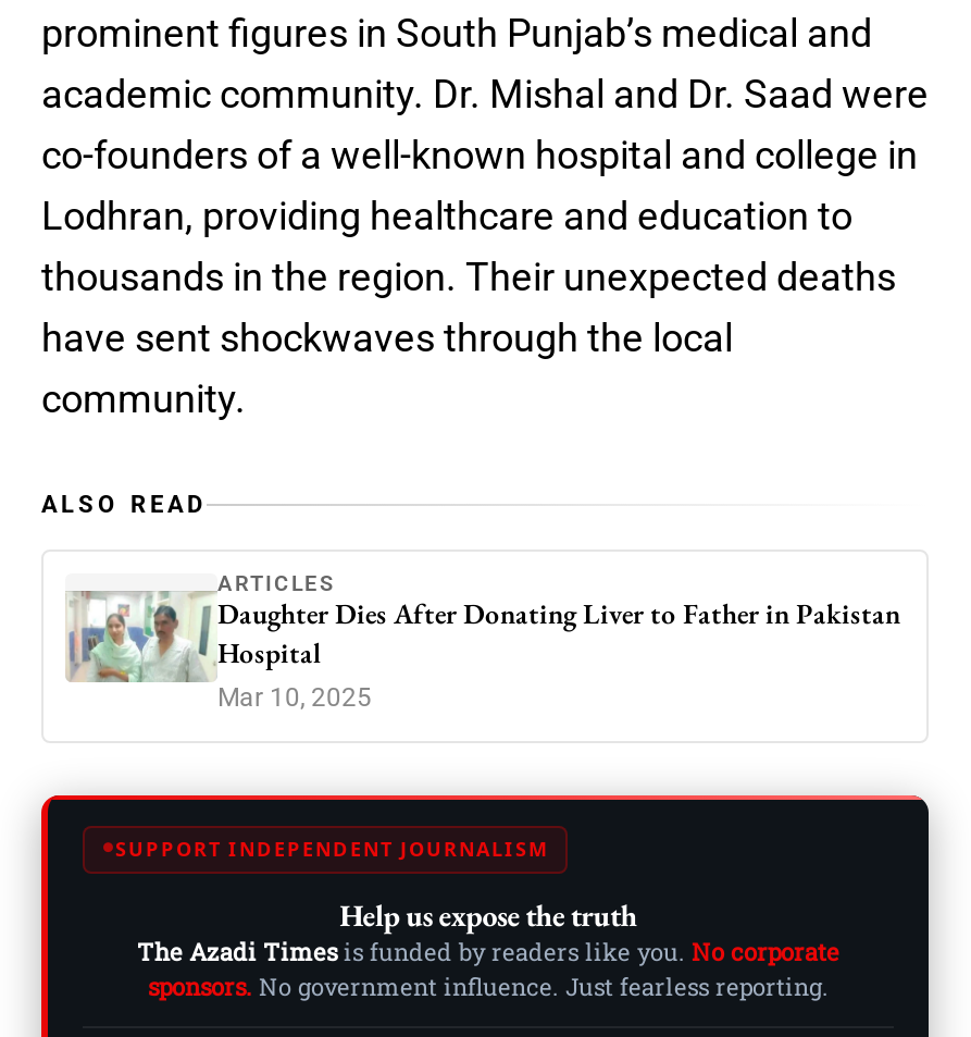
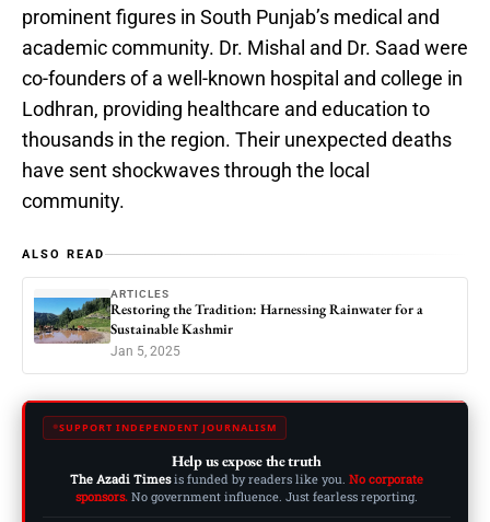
[65,589,900,713] [image] | Daughter Dies After Donating Liver to Father in Pakistan | Hospital | Mar 10, 2025 -> [33,297,423,359] [image] | Restoring the Tradition: Harnessing Rainwater for a | Sustainable Kashmir | Jan 5, 2025

